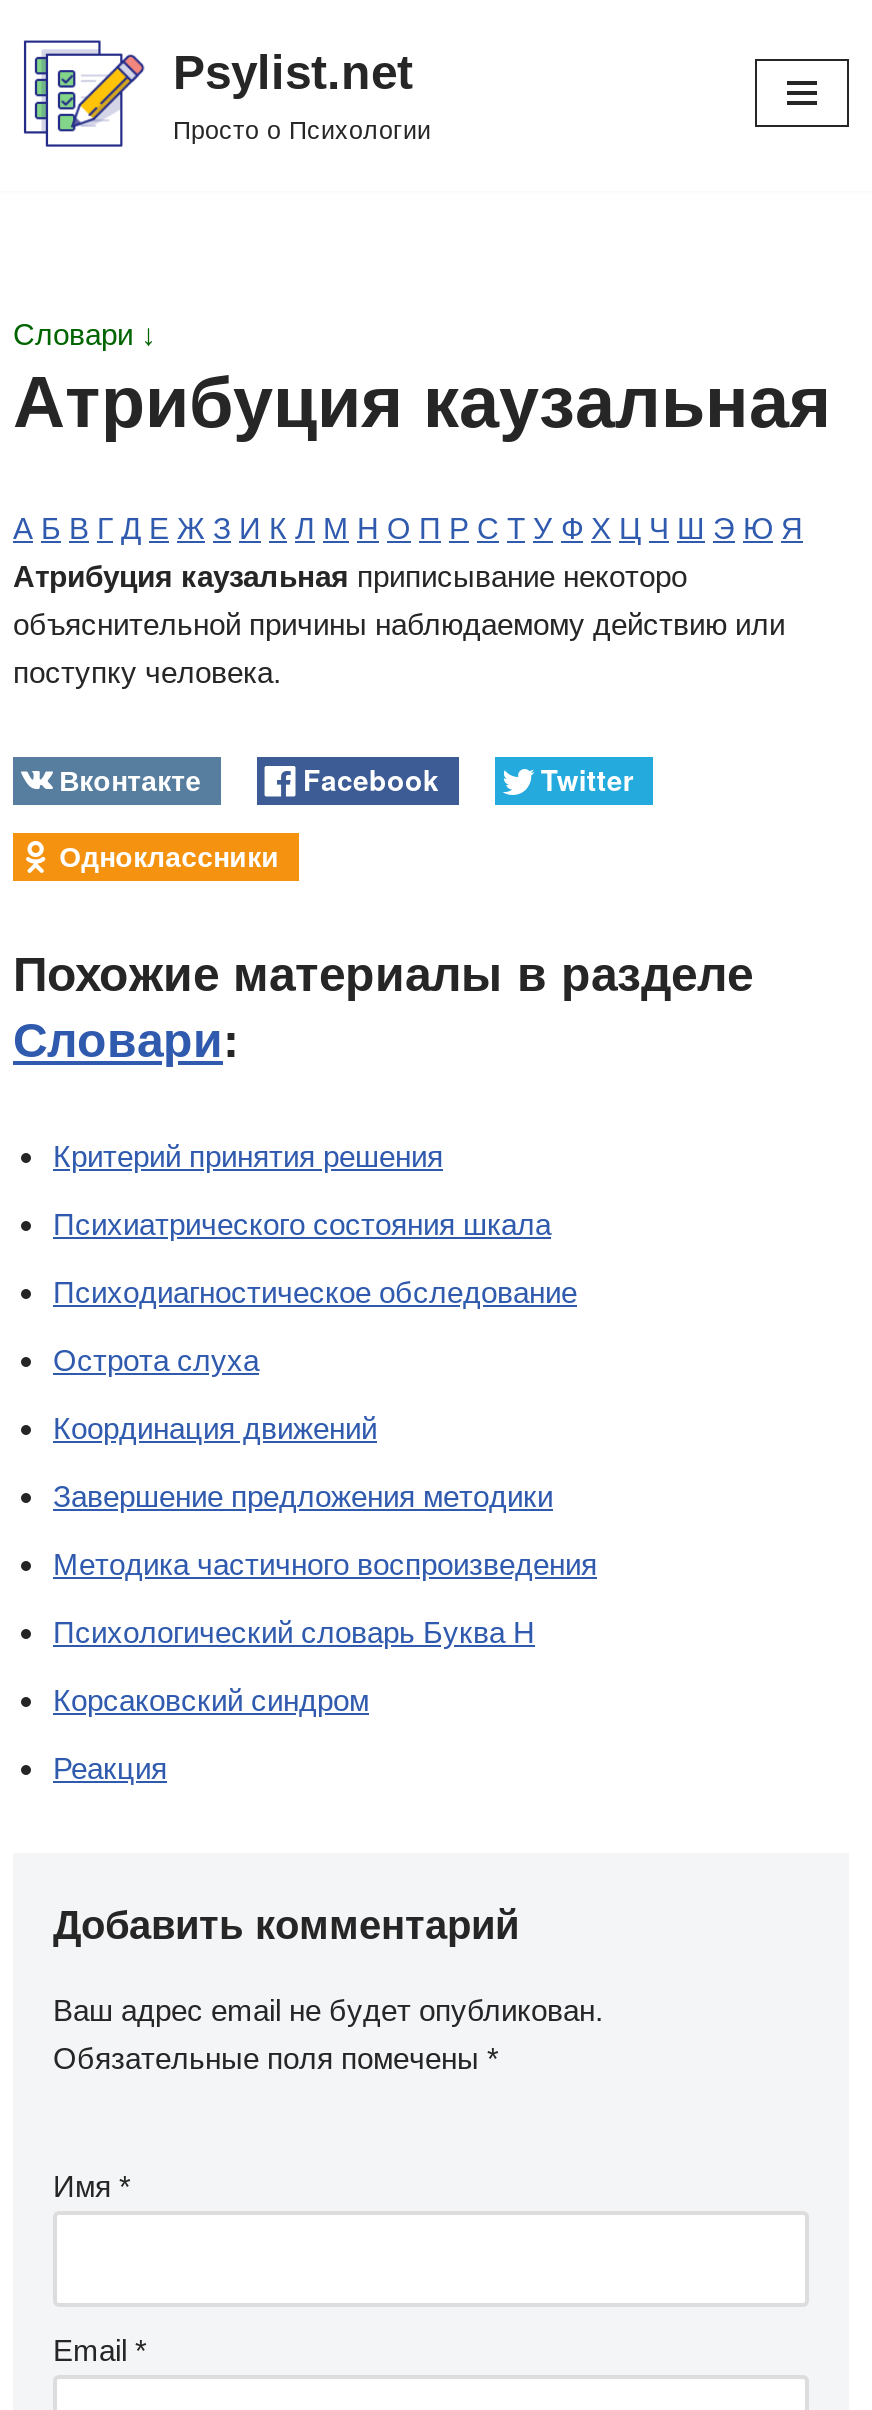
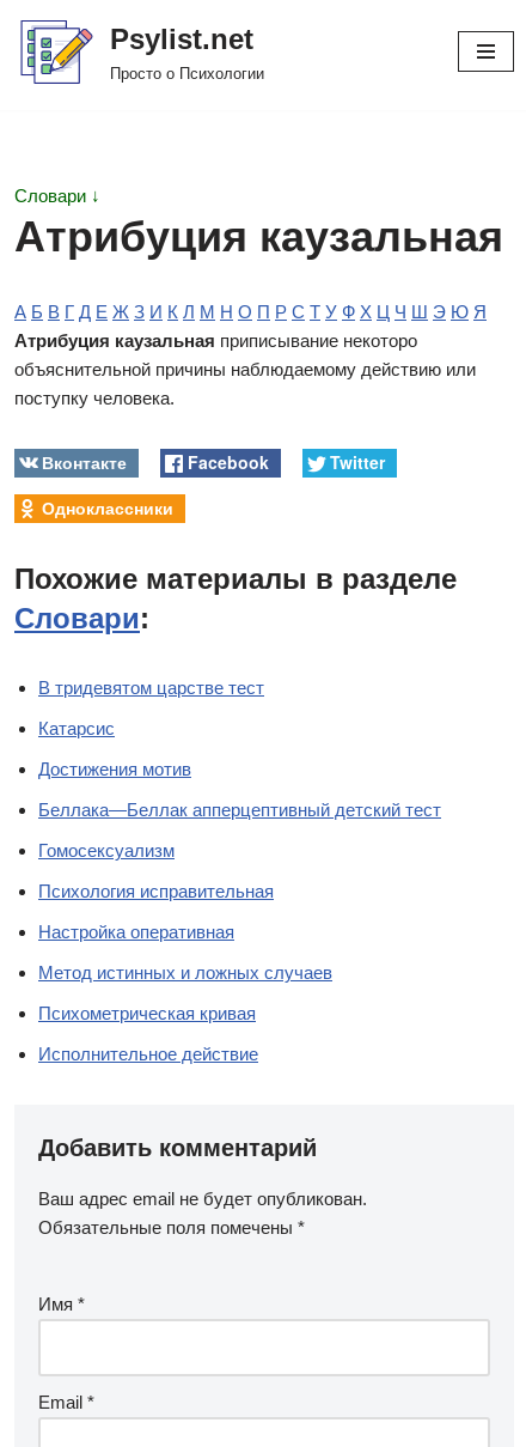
[53,1139,443,1173] Критерий принятия решения -> [38,678,264,698] В тридевятом царстве тест
[53,1207,551,1241] Психиатрического состояния шкала -> [38,718,115,739] Катарсис
[53,1275,577,1309] Психодиагностическое обследование -> [38,759,191,779] Достижения мотив
[53,1343,259,1377] Острота слуха -> [38,800,441,820] Беллака—Беллак апперцептивный детский тест
[53,1411,377,1445] Координация движений -> [38,840,175,861] Гомосексуализм
[53,1479,553,1513] Завершение предложения методики -> [38,881,274,901] Психология исправительная
[53,1547,597,1581] Методика частичного воспроизведения -> [38,922,234,942] Настройка оперативная
[53,1615,535,1649] Психологический словарь Буква Н -> [38,962,332,983] Метод истинных и ложных случаев
[53,1683,369,1717] Корсаковский синдром -> [38,1003,256,1023] Психометрическая кривая
[53,1751,167,1785] Реакция -> [38,1044,258,1064] Исполнительное действие

